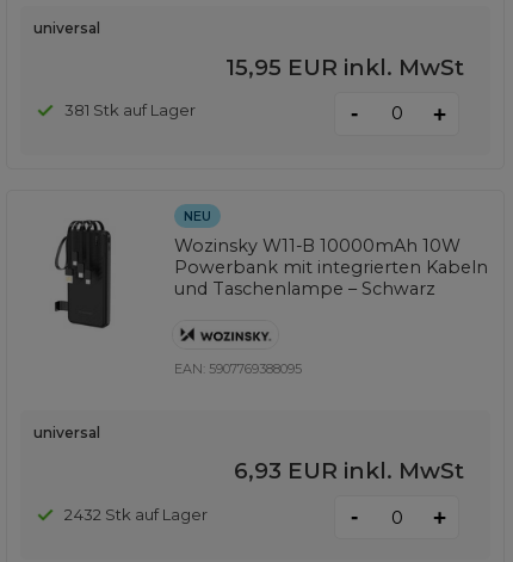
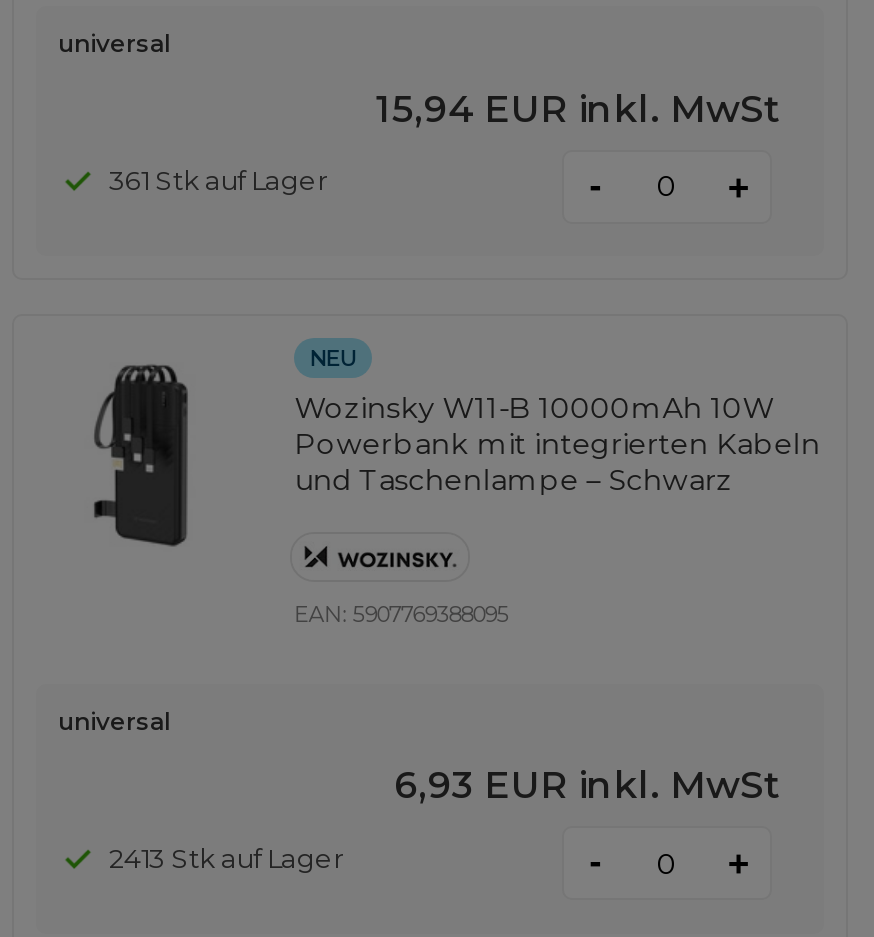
[225,53,464,81] 15,95 EUR inkl. MwSt -> [376,85,780,131] 15,94 EUR inkl. MwSt
[64,101,195,120] 381 Stk auf Lager -> [109,165,327,197] 361 Stk auf Lager
[64,505,207,524] 2432 Stk auf Lager -> [109,842,343,874] 2413 Stk auf Lager

